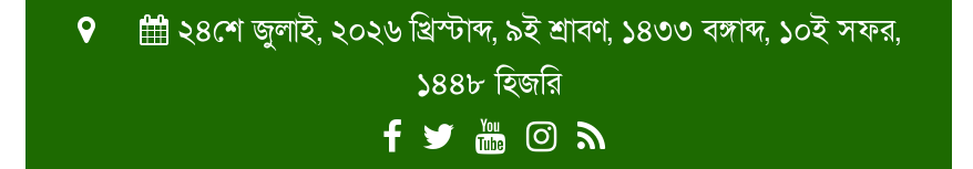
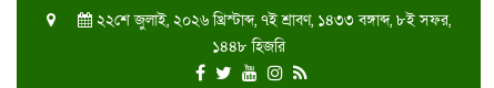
[168,10,900,52] ২৪শে জুলাই, ২০২৬ খ্রিস্টাব্দ, ৯ই শ্রাবণ, ১৪৩৩ বঙ্গাব্দ, ১০ই সফর, -> [92,10,451,31] ২২শে জুলাই, ২০২৬ খ্রিস্টাব্দ, ৭ই শ্রাবণ, ১৪৩৩ বঙ্গাব্দ, ৮ই সফর,

